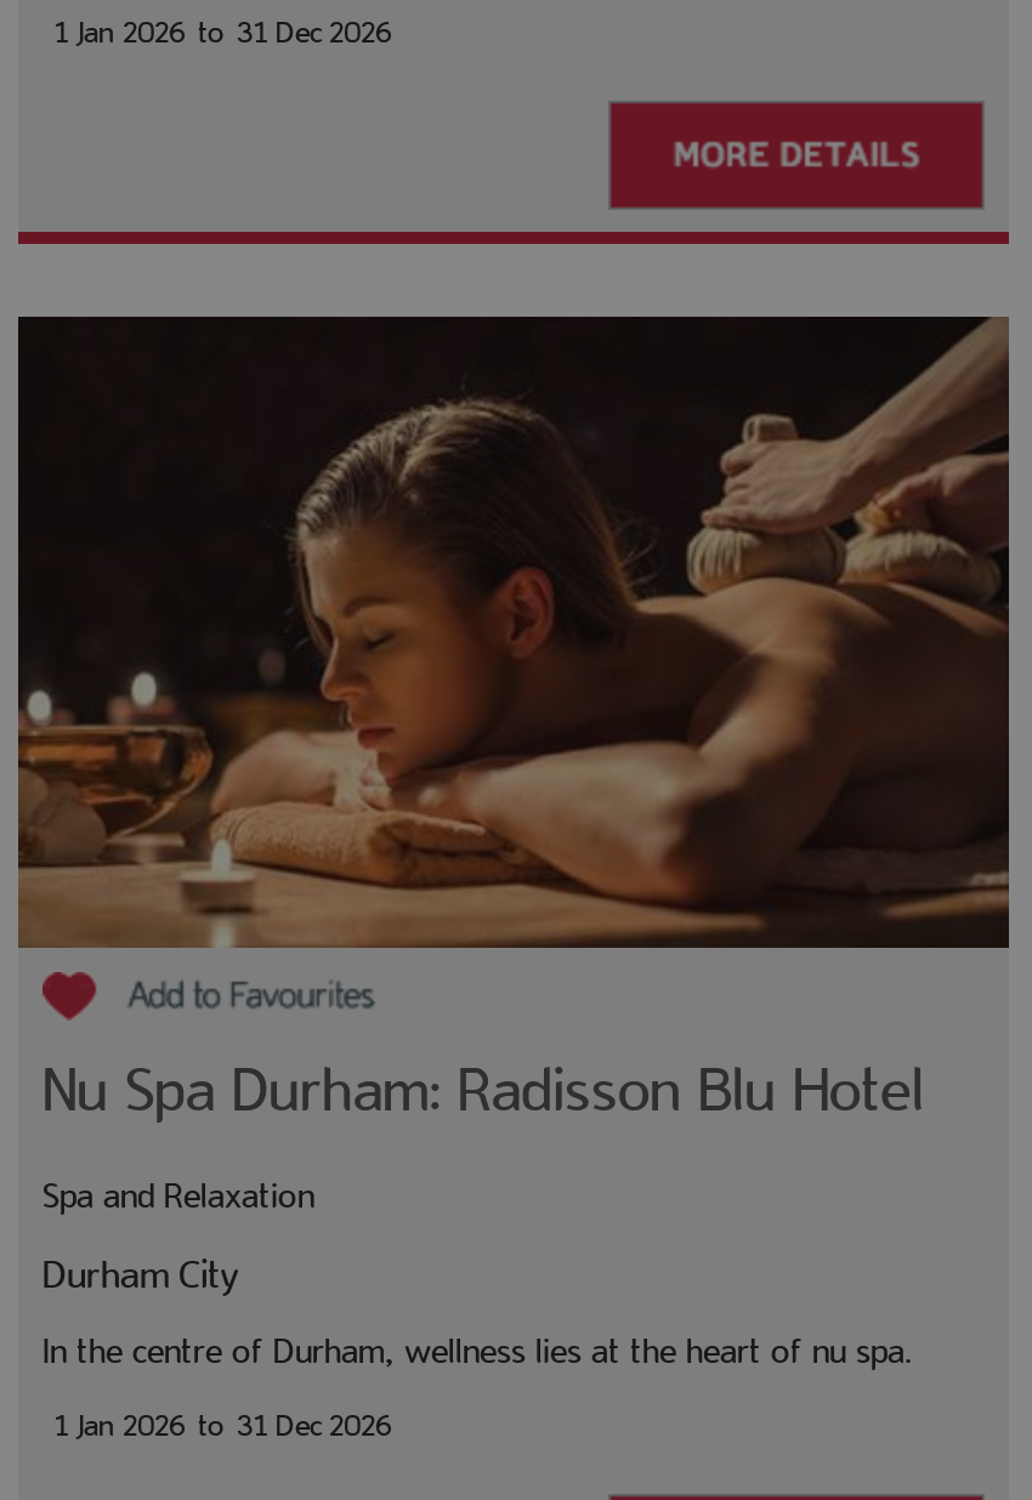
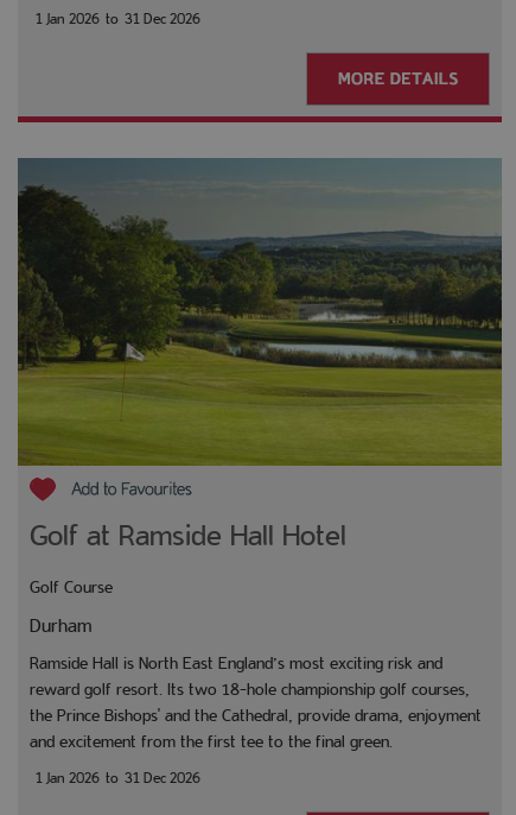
[16,316,1011,949] [image] -> [17,157,503,467] [image]
[42,1052,924,1125] Nu Spa Durham: Radisson Blu Hotel -> [30,517,346,553] Golf at Ramside Hall Hotel
[42,1173,314,1217] Spa and Relaxation -> [30,577,113,598] Golf Course
[42,1248,239,1297] Durham City -> [30,613,91,637] Durham
[42,1328,912,1372] In the centre of Durham, wellness lies at the heart of nu spa. -> [30,653,482,752] Ramside Hall is North East England’s most exciting risk and | reward golf resort. Its two 18-hole championship golf courses, | the Prince Bishops' and the Cathedral, provide drama, enjoyment | and excitement from the first tee to the final green.

